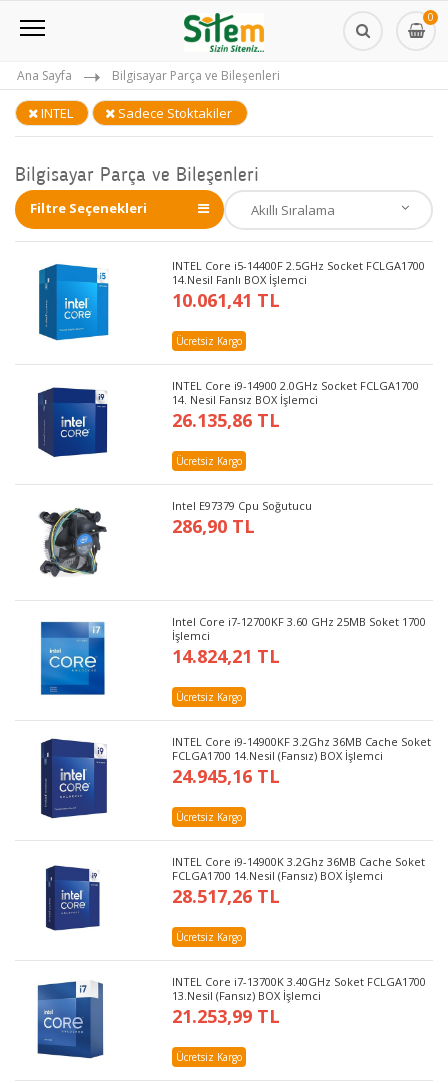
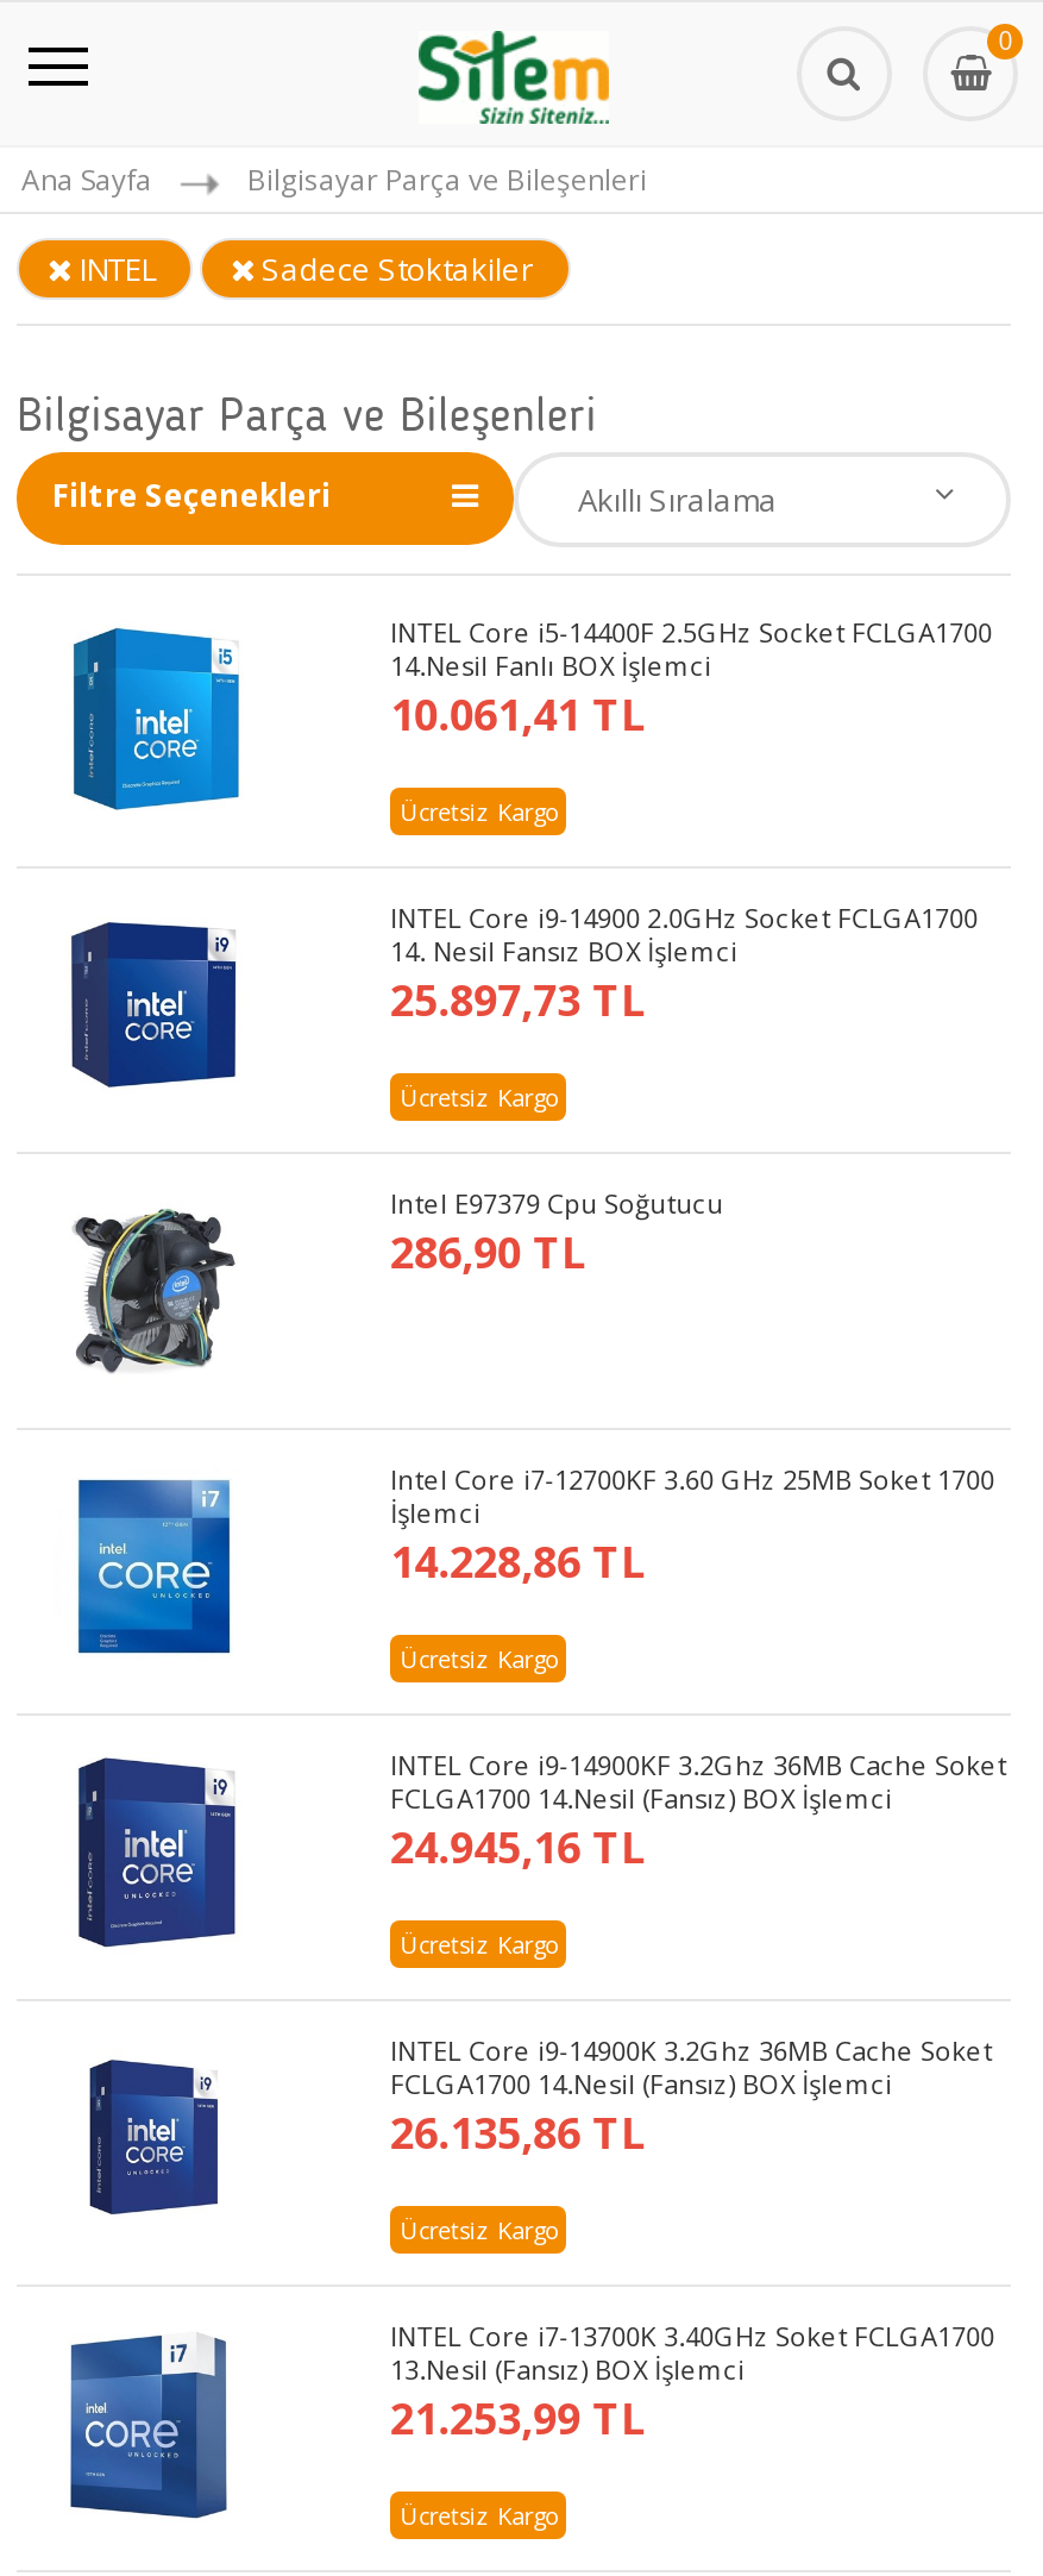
[172,408,280,432] 26.135,86 TL -> [390,970,647,1028] 25.897,73 TL
[172,644,280,668] 14.824,21 TL -> [390,1532,647,1589] 14.228,86 TL
[172,884,280,908] 28.517,26 TL -> [390,2103,647,2160] 26.135,86 TL

